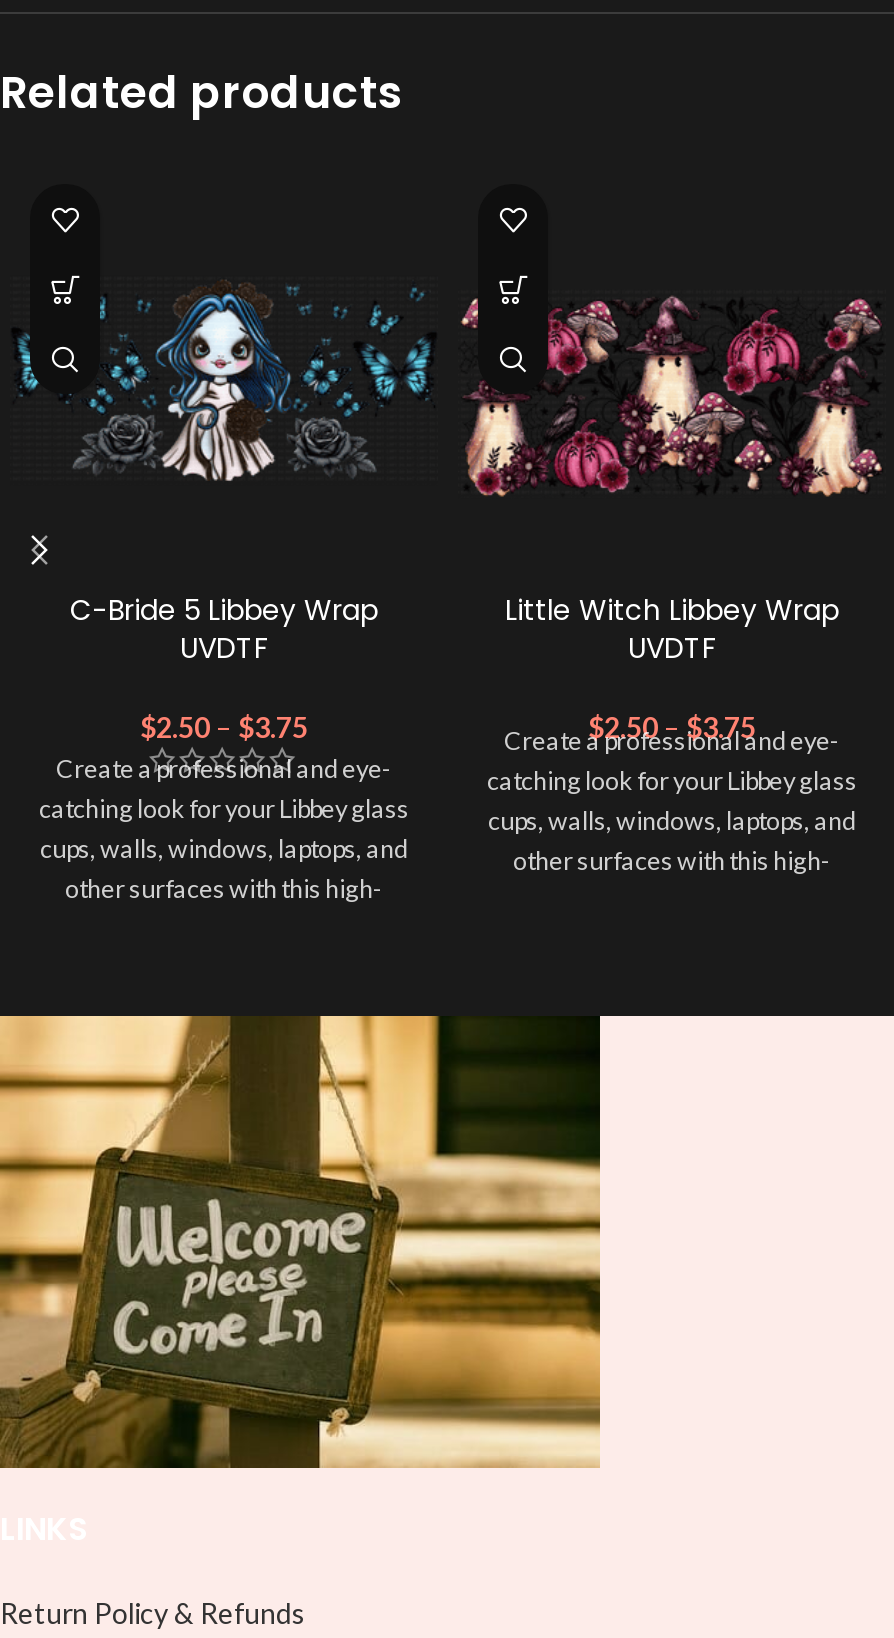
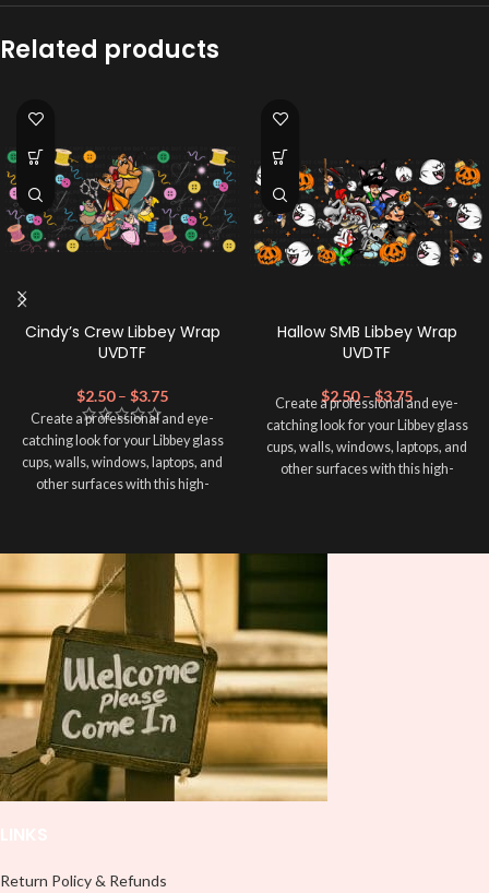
[14,274,430,482] [image] -> [7,147,237,261] [image]
[460,294,882,498] [image] -> [252,158,484,270] [image]
[70,590,378,630] C-Bride 5 Libbey Wrap -> [25,321,220,343] Cindy’s Crew Libbey Wrap
[505,590,839,630] Little Witch Libbey Wrap -> [277,321,457,343] Hallow SMB Libbey Wrap

